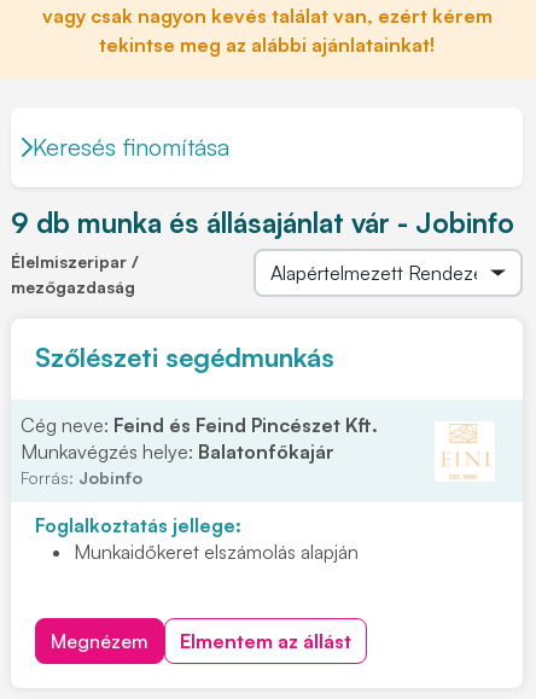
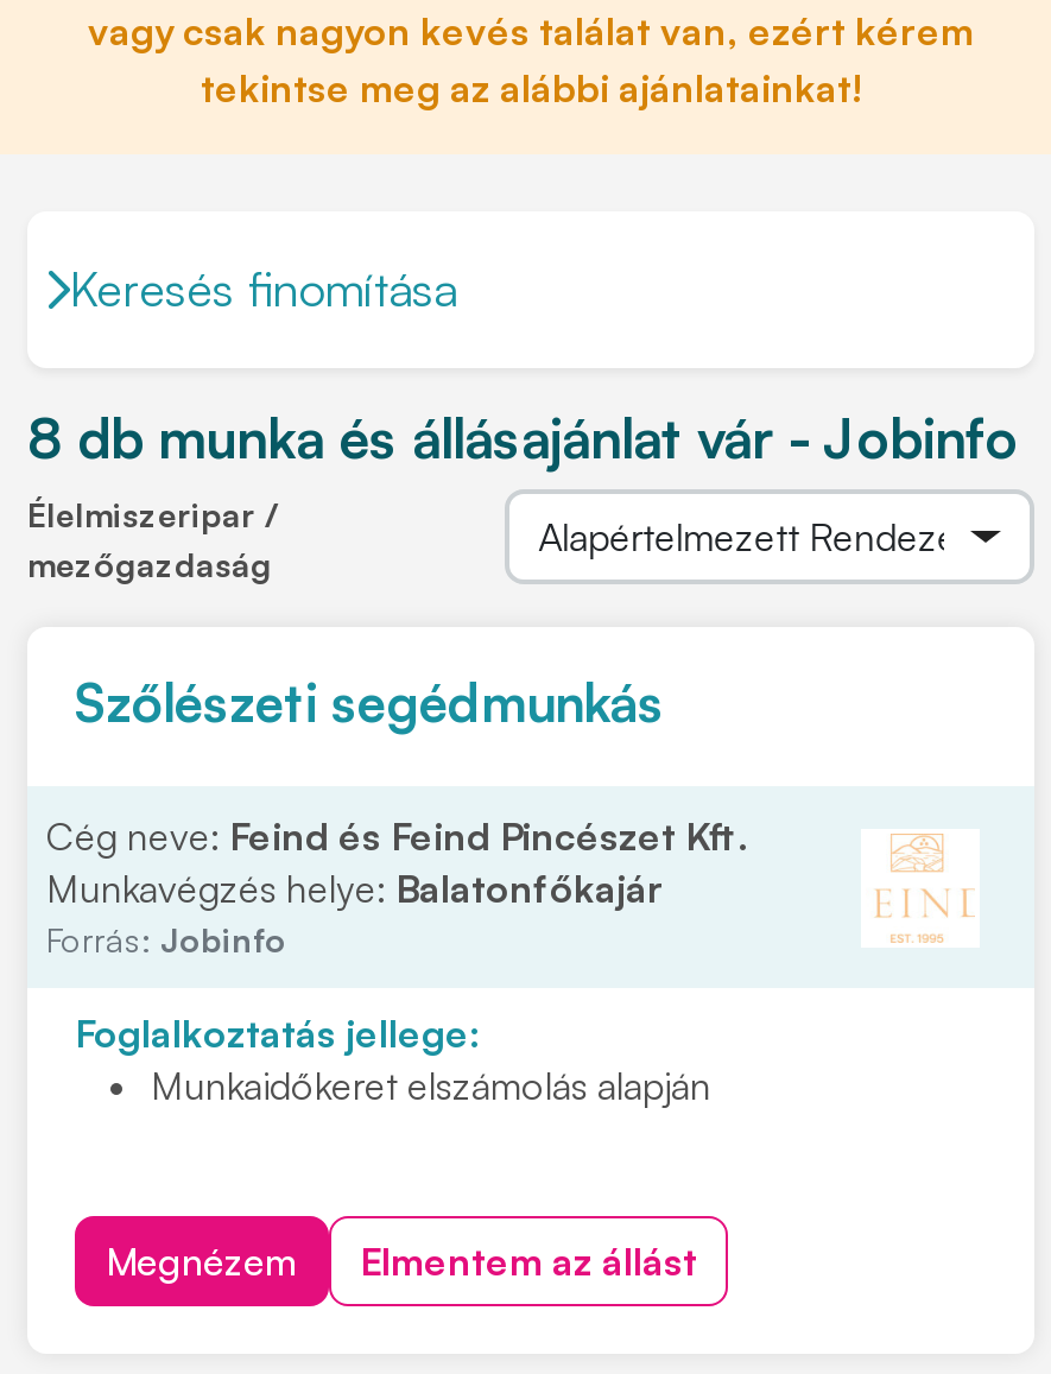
[11,205,514,240] 9 db munka és állásajánlat vár - Jobinfo -> [27,404,1018,473] 8 db munka és állásajánlat vár - Jobinfo

